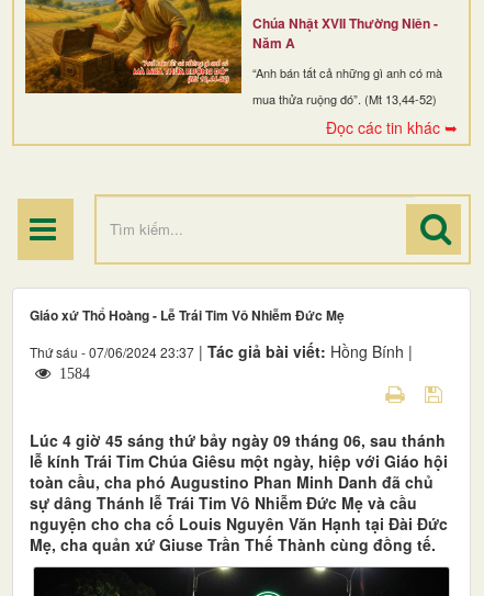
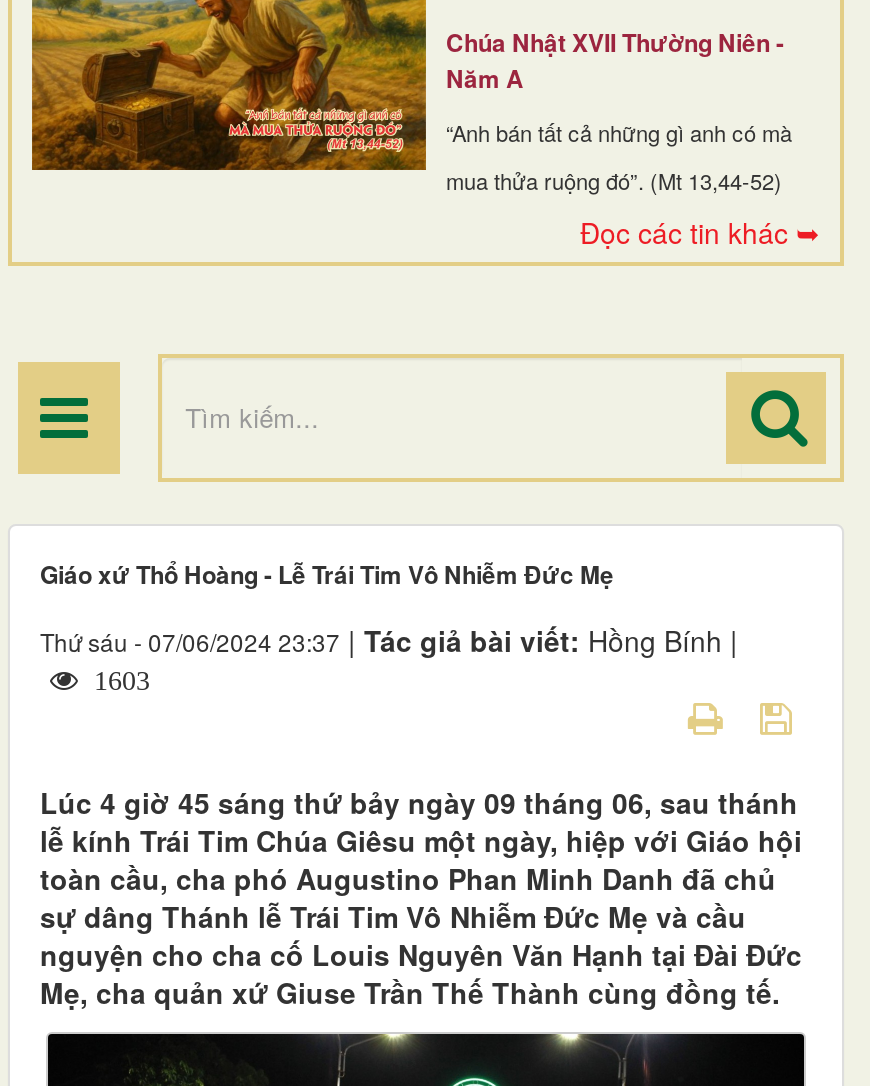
[50,365,90,380] 1584 -> [78,665,150,693] 1603

